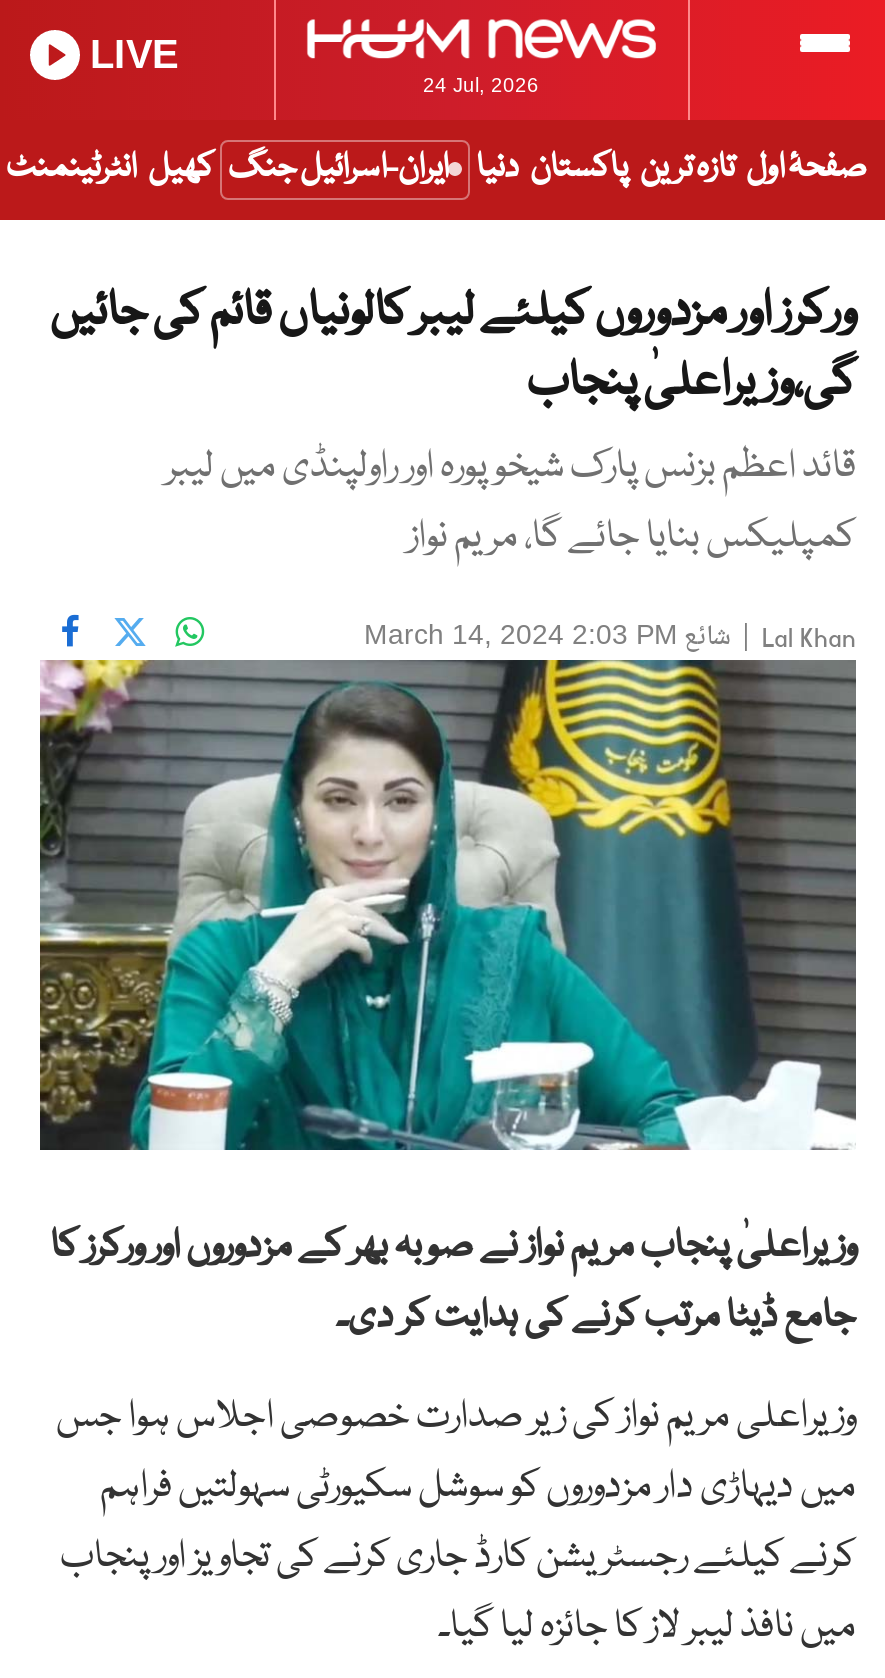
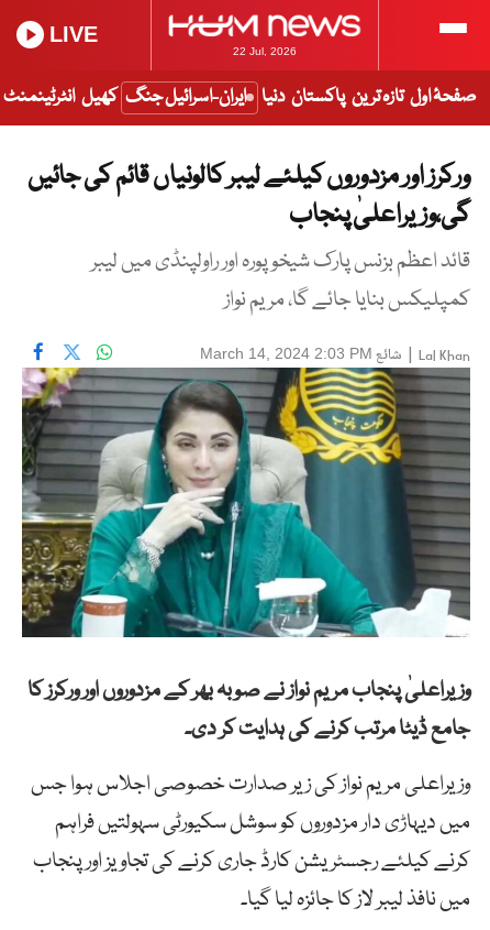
[423,74,539,96] 24 Jul, 2026 -> [232,45,296,57] 22 Jul, 2026

